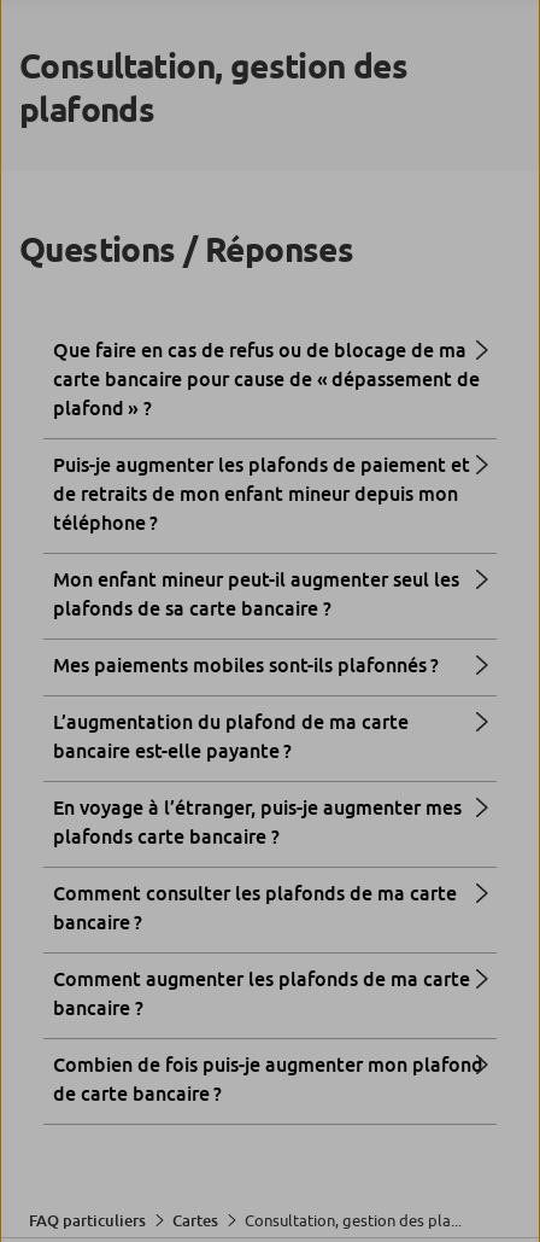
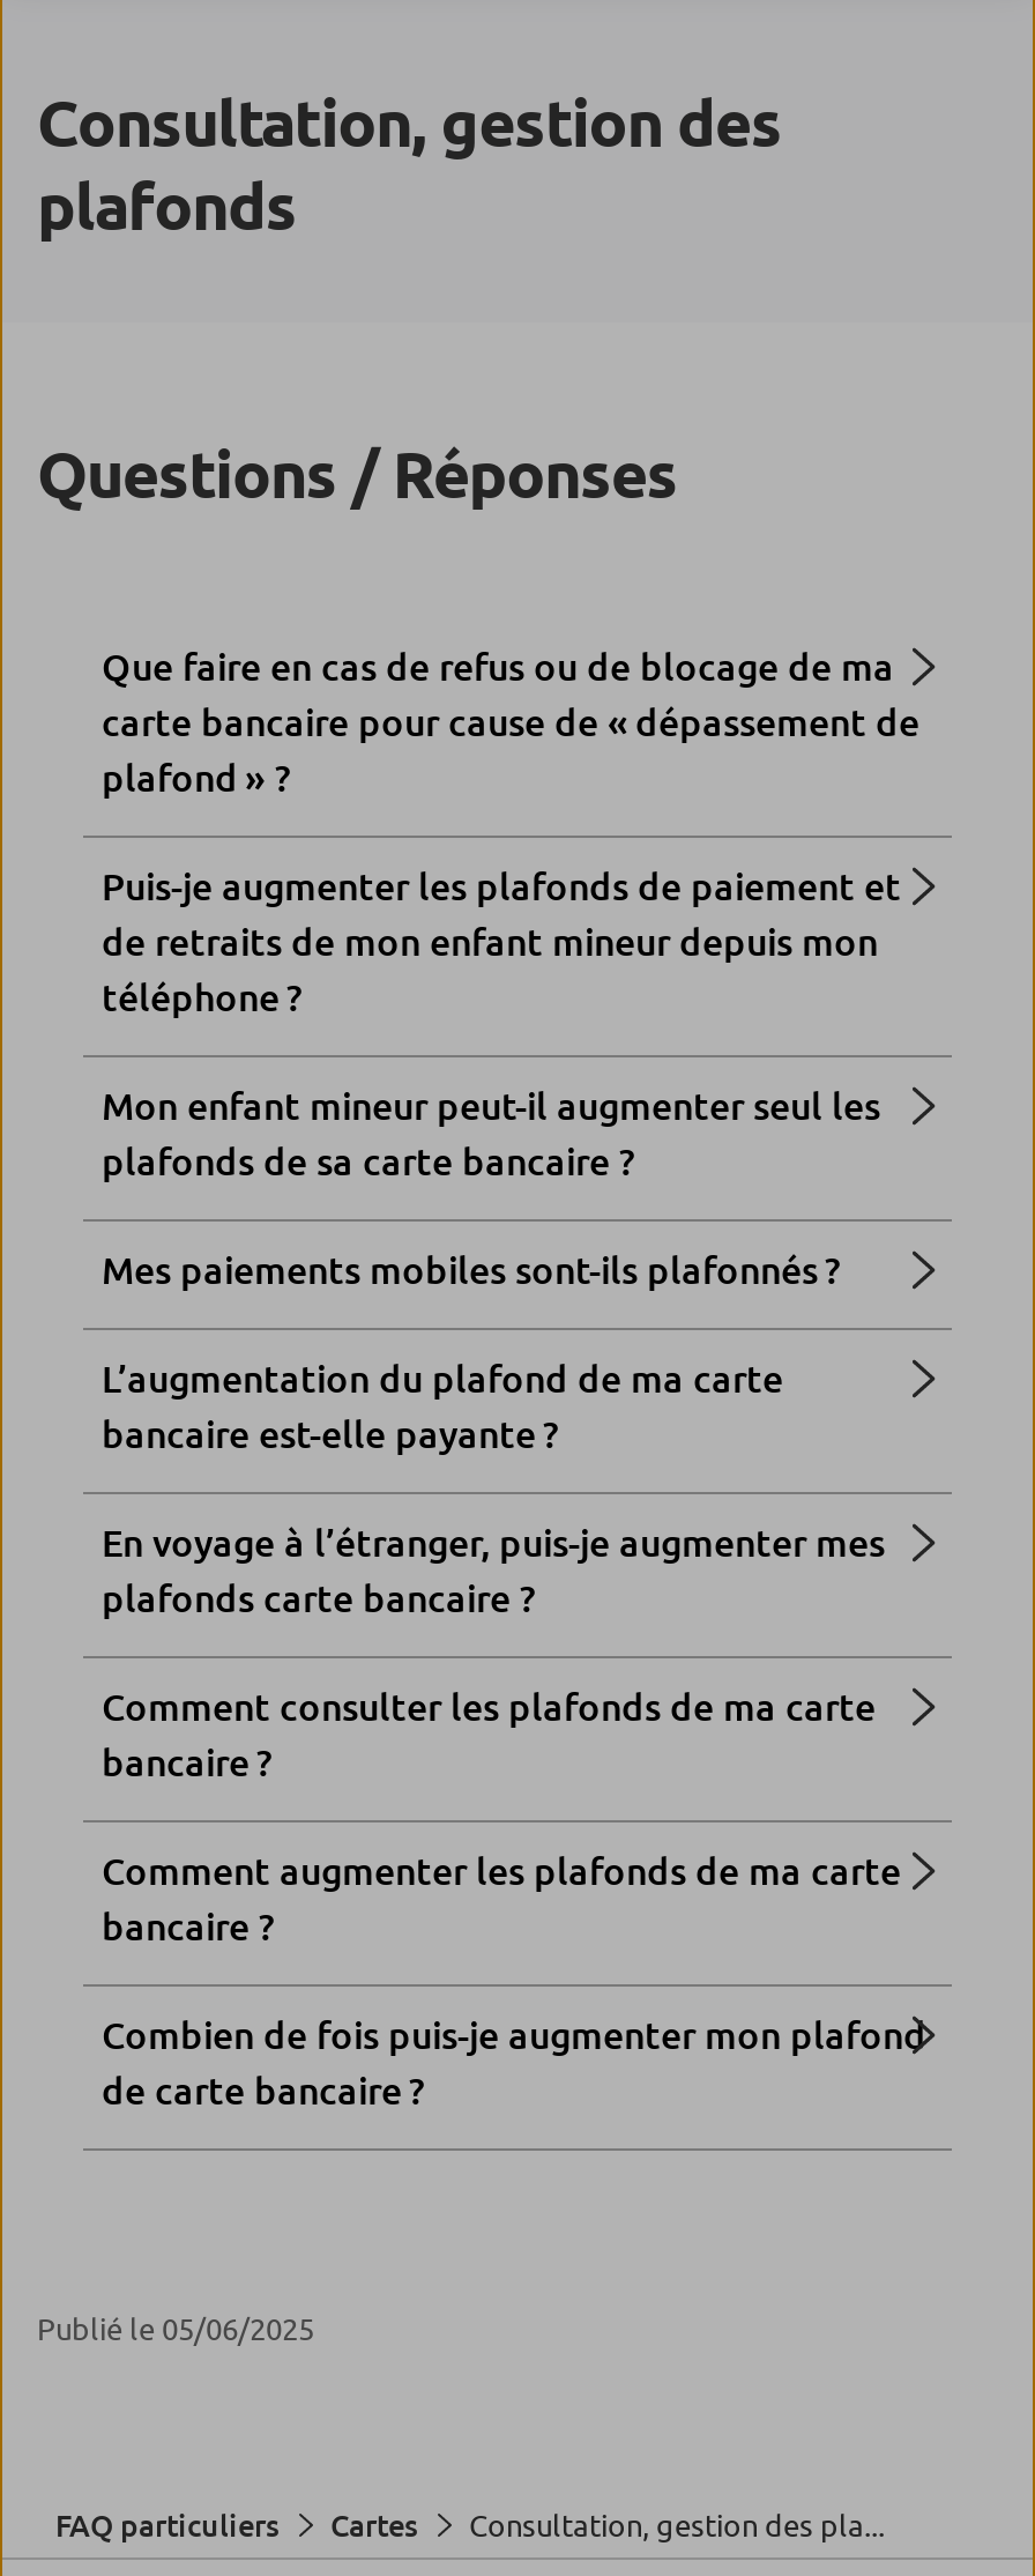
none -> [37,2311,314,2348] Publié le 05/06/2025

